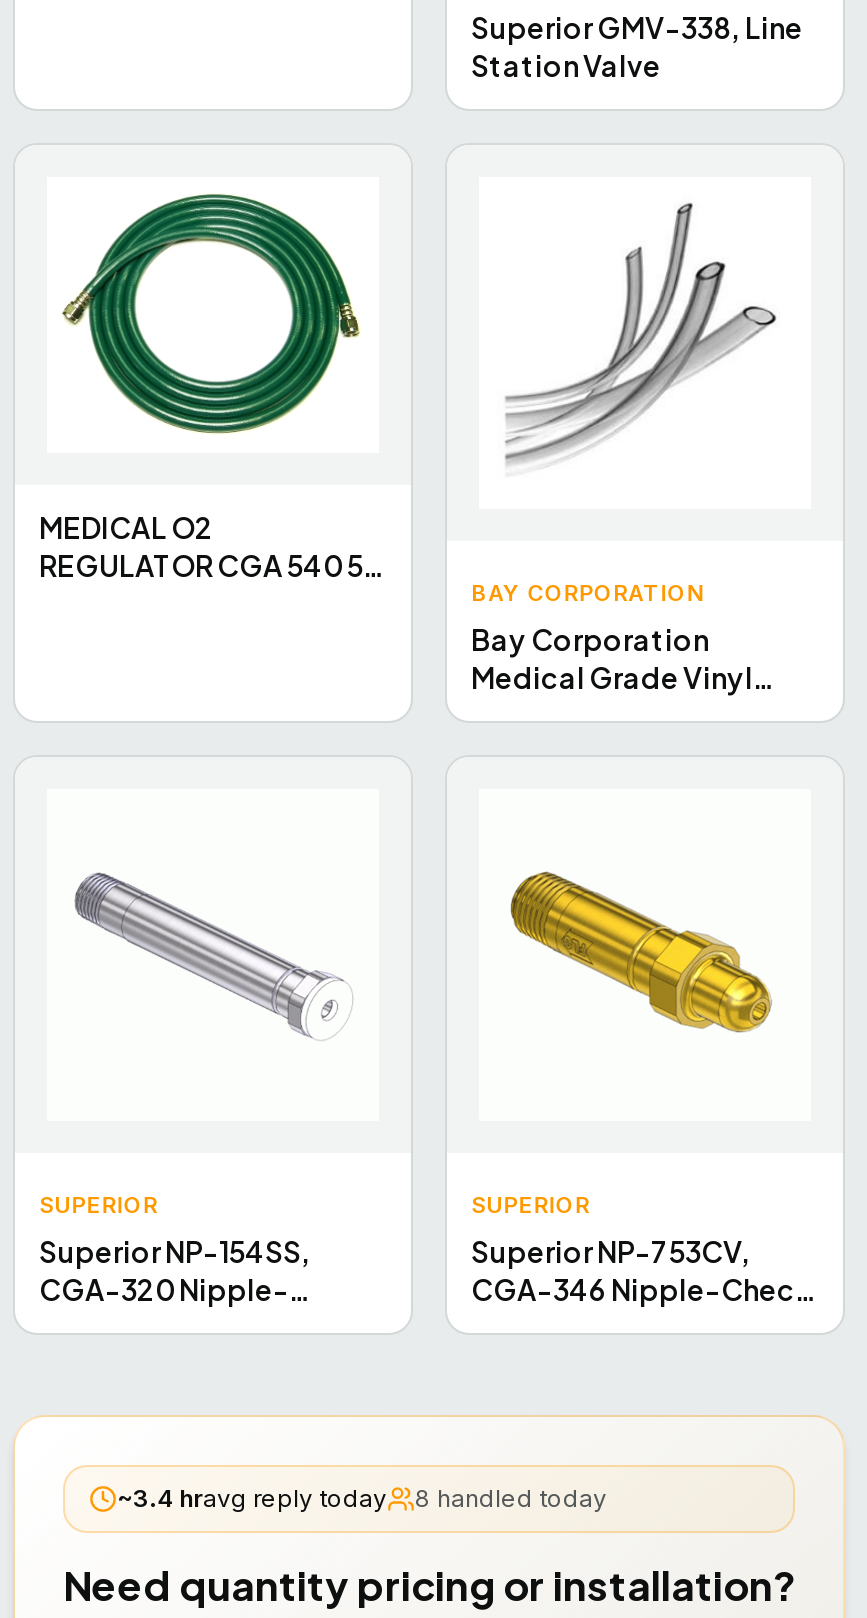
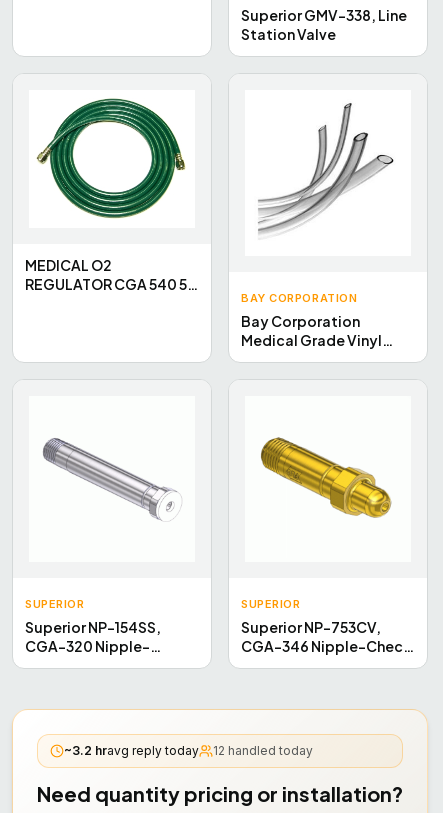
[117,1483,387,1513] ~3.4 hravg reply today -> [64,743,199,758] ~3.2 hravg reply today
[415,1483,607,1513] 8 handled today -> [213,743,313,758] 12 handled today

